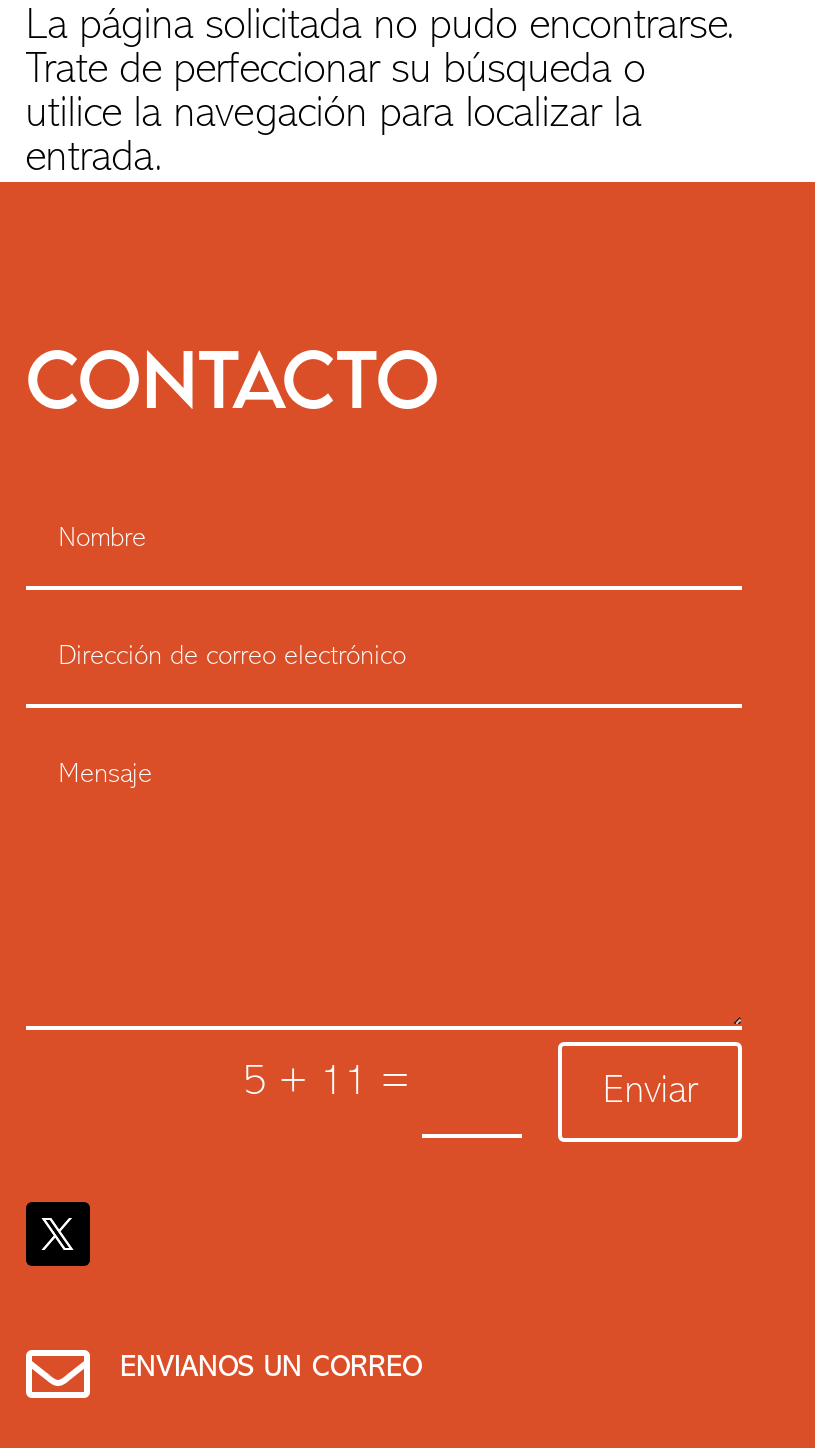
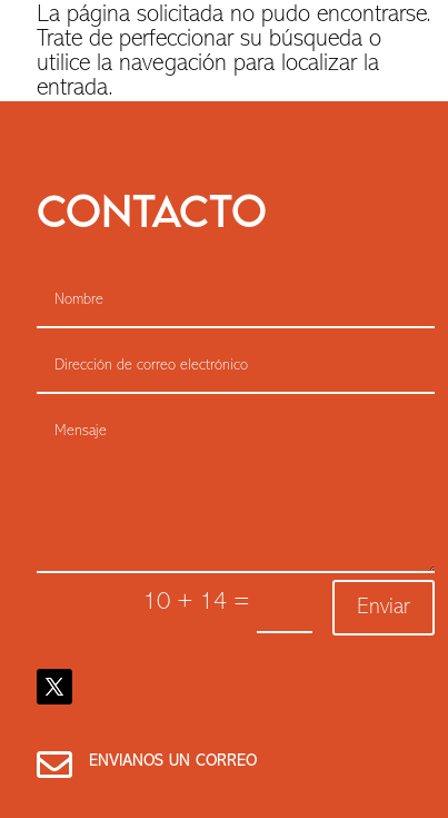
[242,1063,422,1103] 5 + 11 = -> [144,592,257,614] 10 + 14 =

